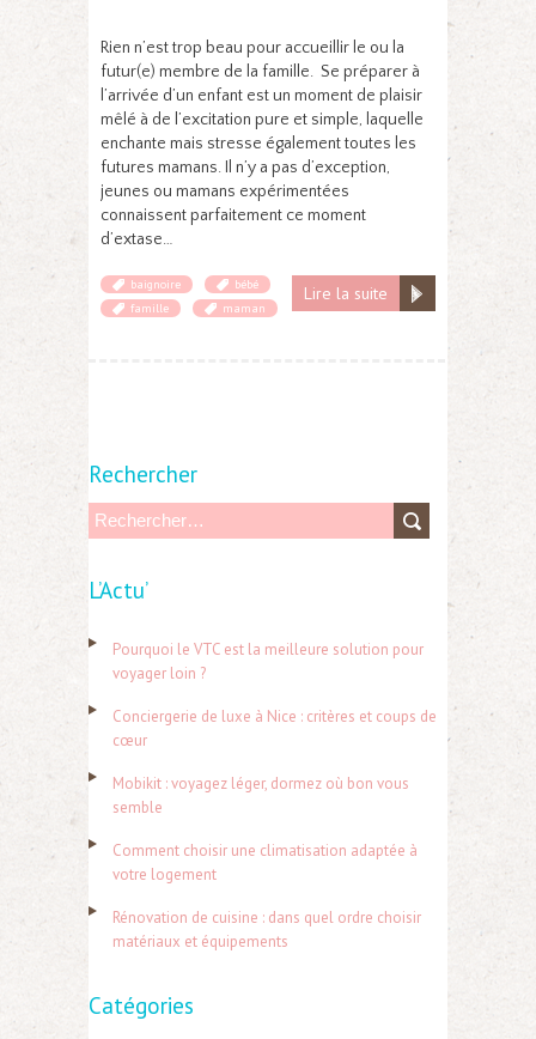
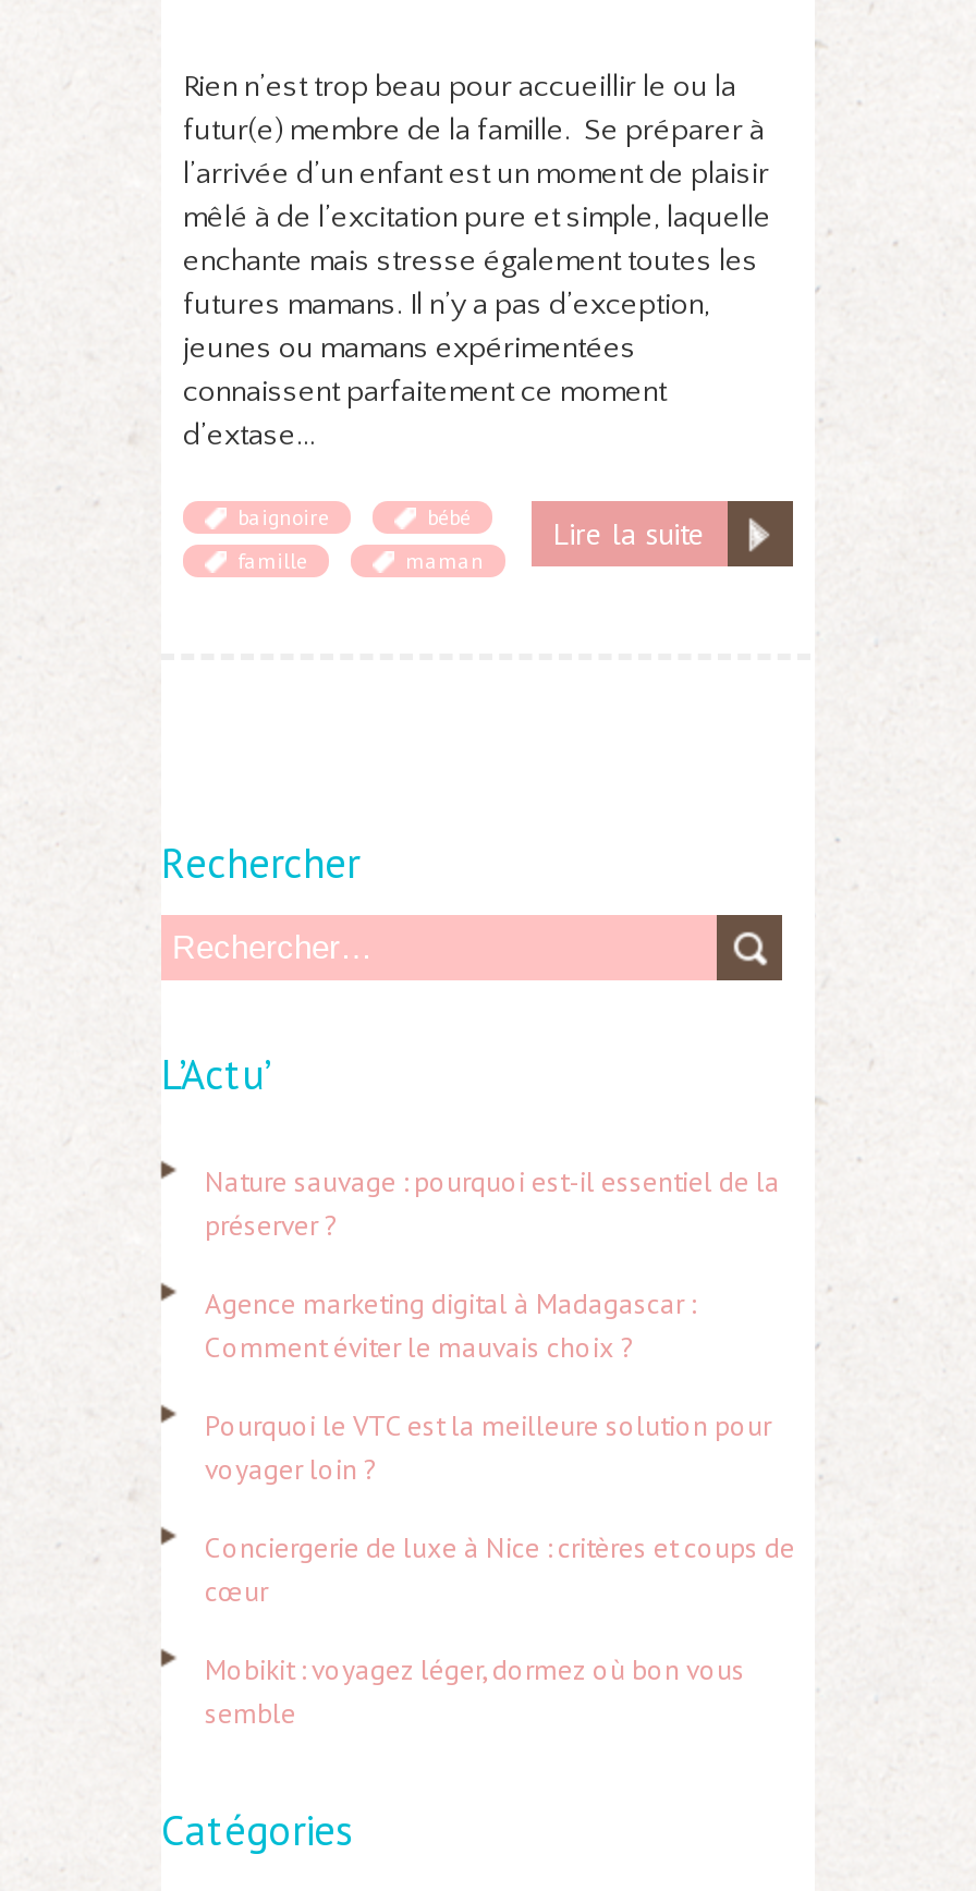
none -> [205,1163,780,1366] Nature sauvage : pourquoi est-il essentiel de la | préserver ? | Agence marketing digital à Madagascar : | Comment éviter le mauvais choix ?
moved [112,639,437,817] -> [205,1407,795,1732]: Pourquoi le VTC est la meilleure solution pour | voyager loin ? | Conciergerie de luxe à Nice : critères et coups de | cœur | Mobikit : voyagez léger, dormez où bon vous | semble
[112,840,421,951] Comment choisir une climatisation adaptée à | votre logement | Rénovation de cuisine : dans quel ordre choisir | matériaux et équipements -> none

